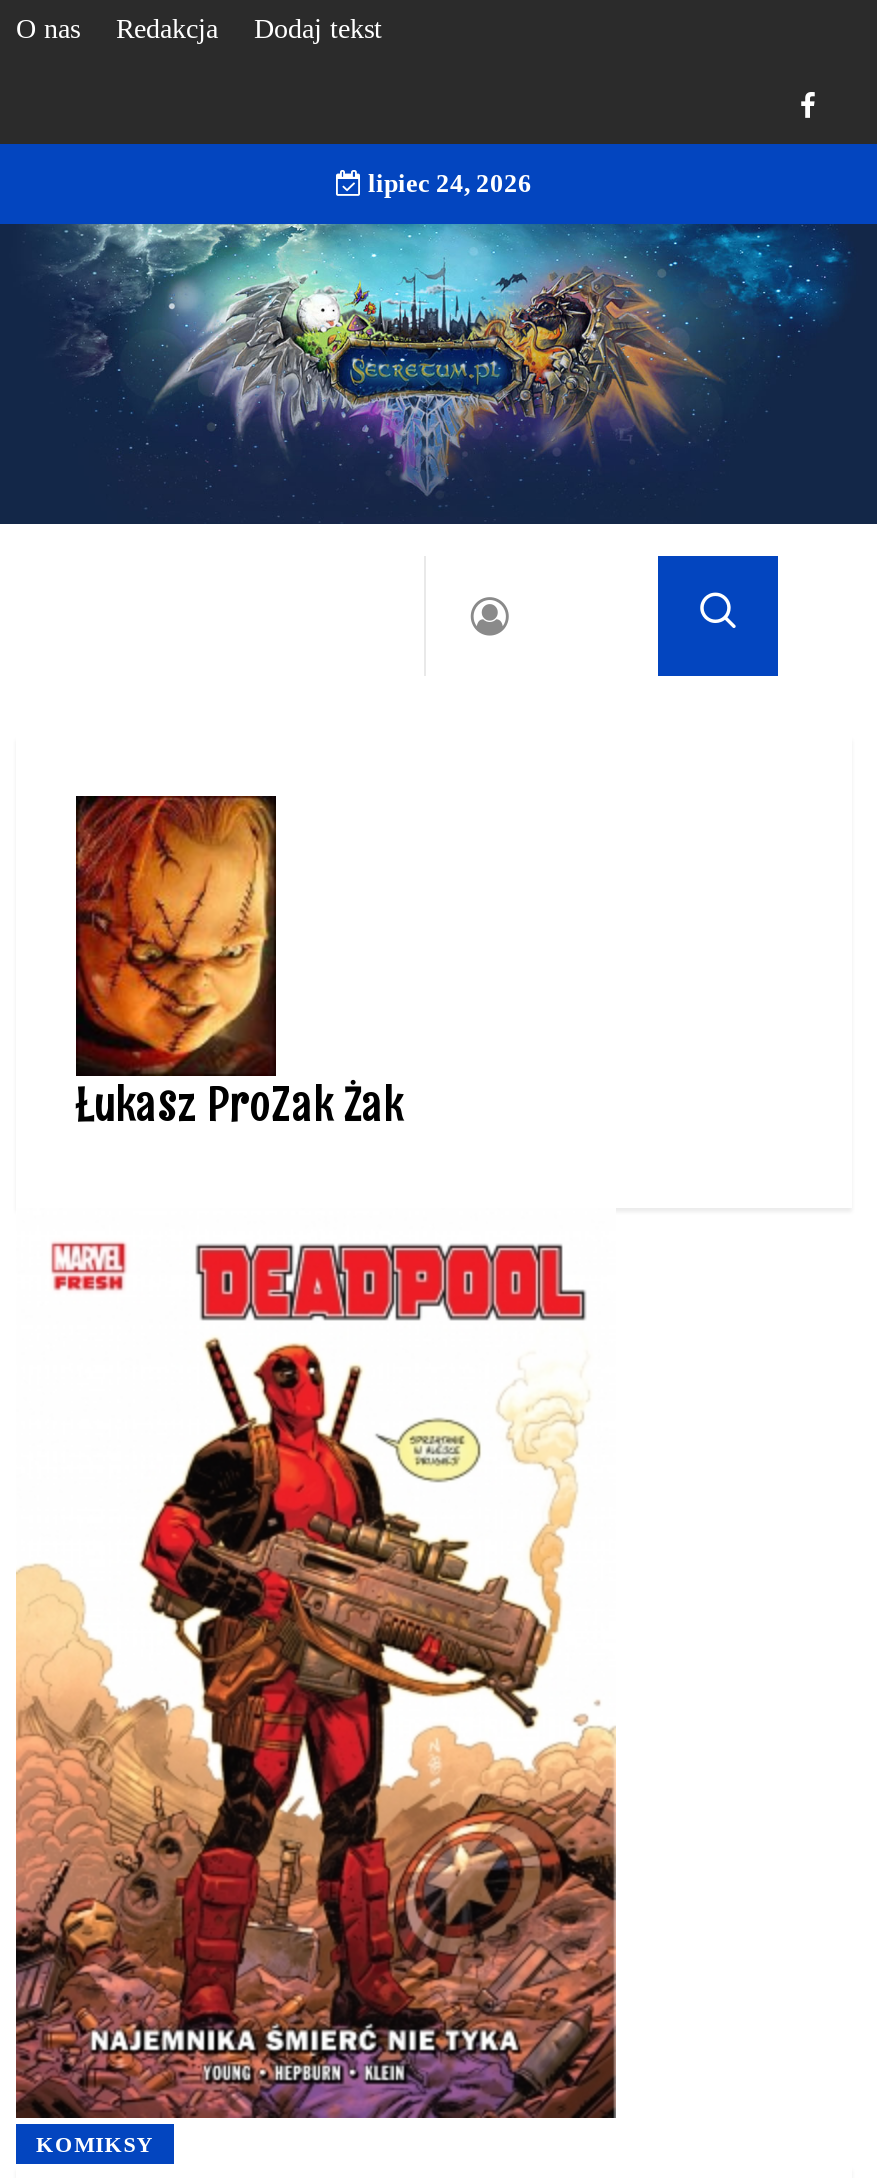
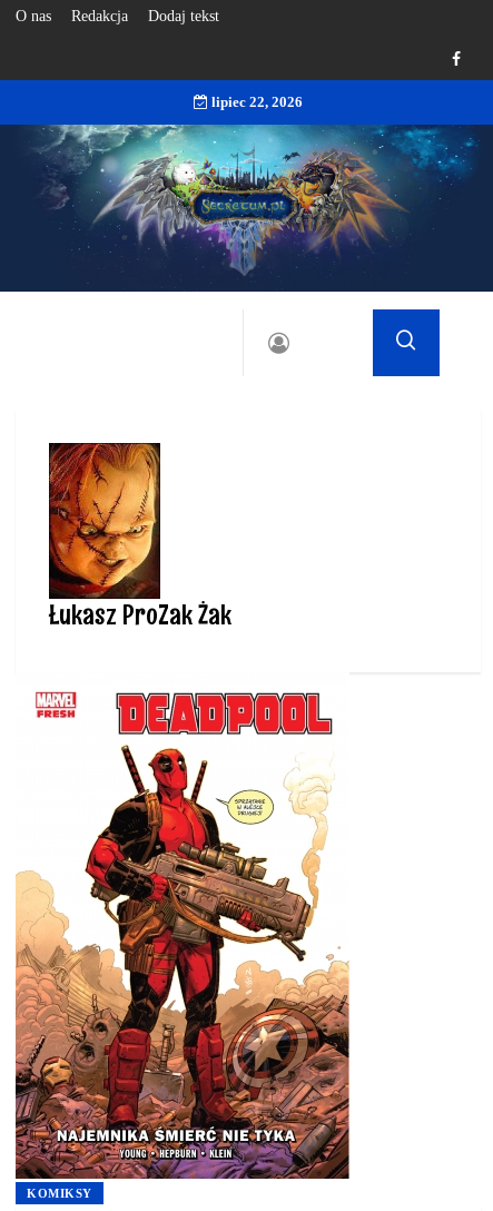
[362,168,532,198] lipiec 24, 2026 -> [208,93,303,110] lipiec 22, 2026

